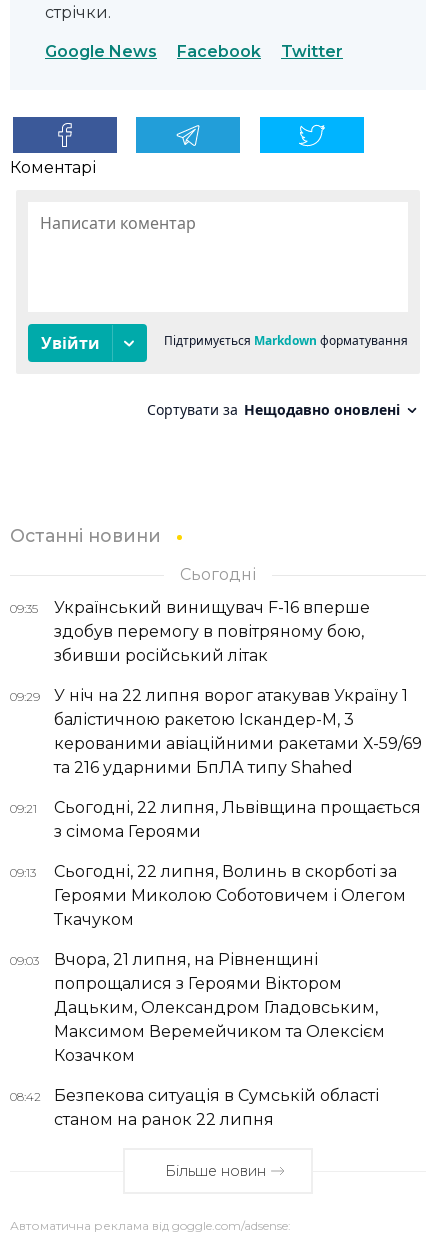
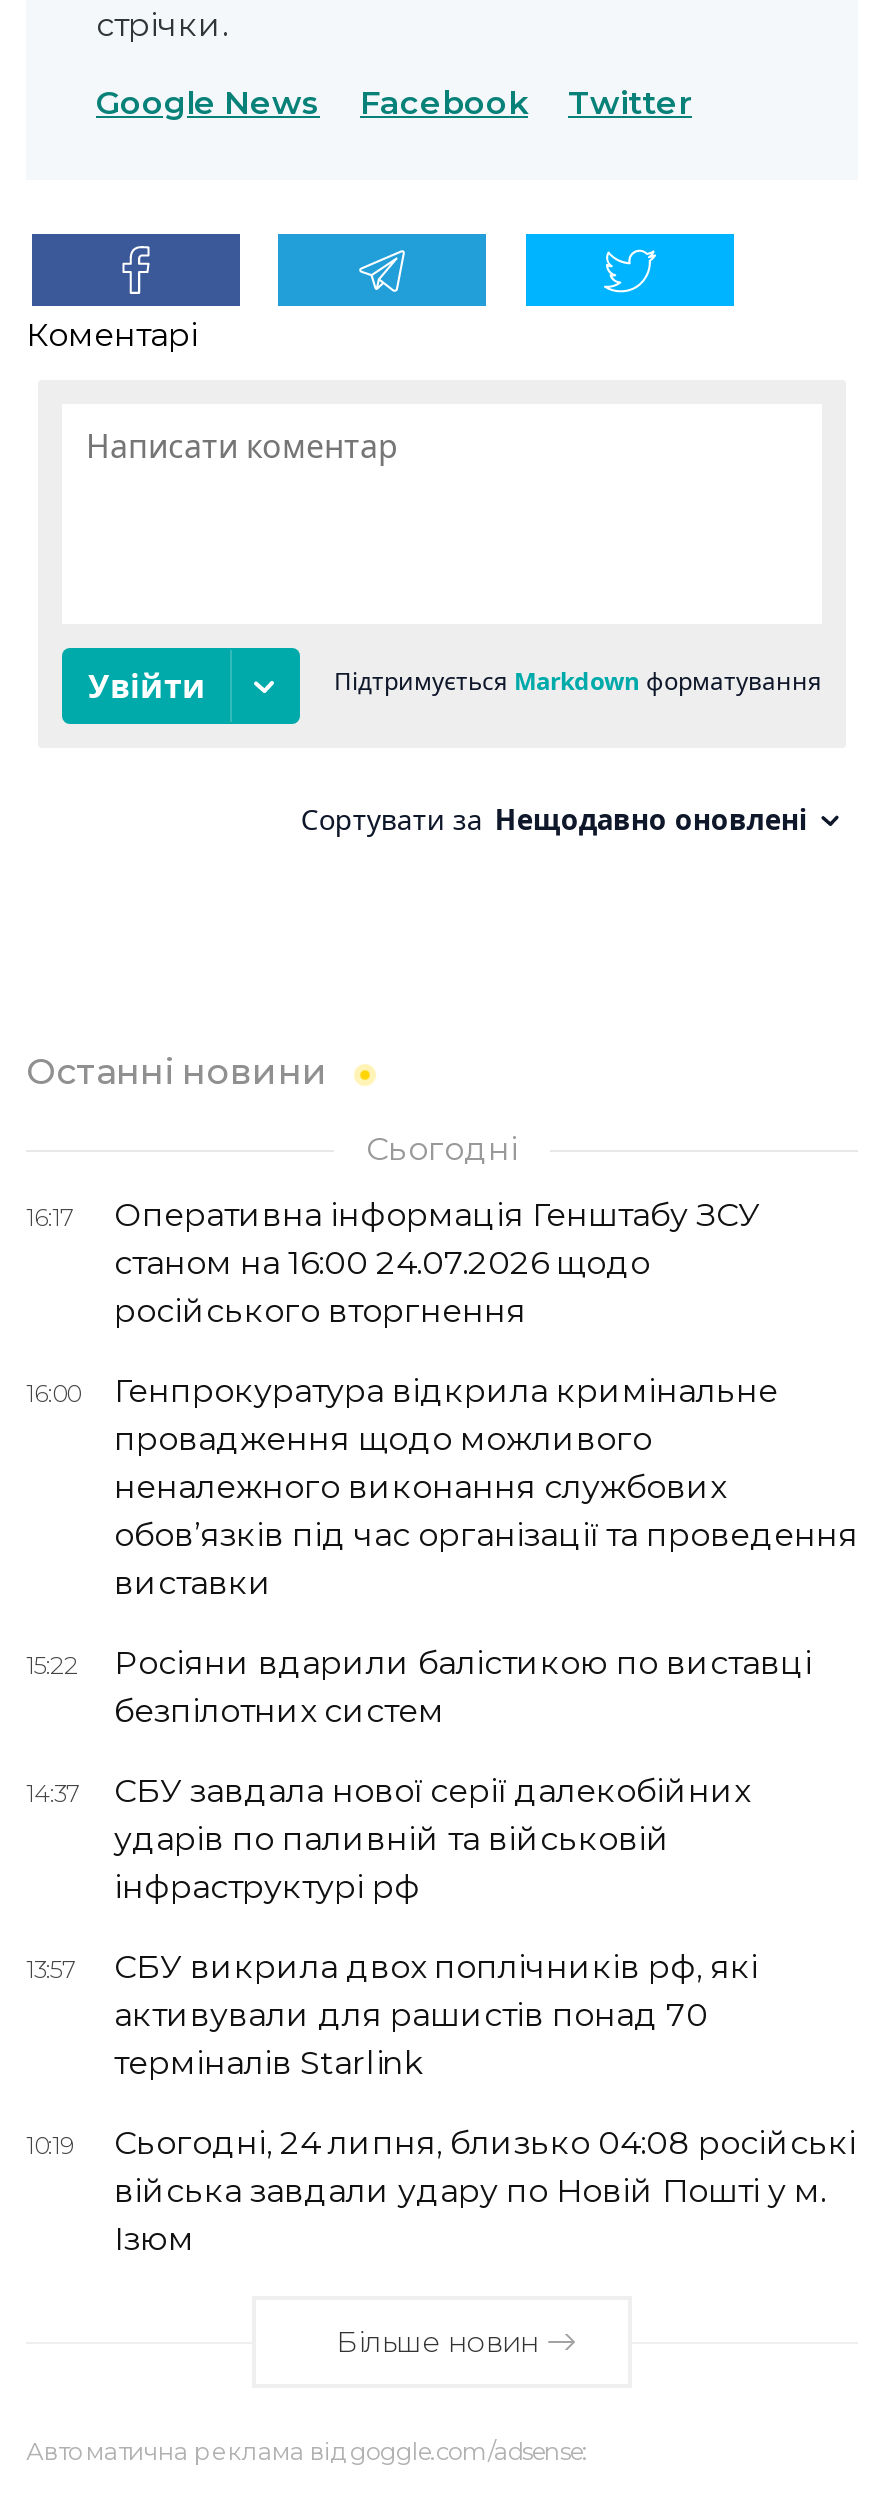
[10,598,370,665] 09:35 | Український винищувач F-16 вперше | здобув перемогу в повітряному бою, | збивши російський літак -> [26,1196,760,1330] 16:17 | Оперативна інформація Генштабу ЗСУ | станом на 16:00 24.07.2026 щодо | російського вторгнення
[10,686,422,777] 09:29 | У ніч на 22 липня ворог атакував Україну 1 | балістичною ракетою Іскандер-М, 3 | керованими авіаційними ракетами Х-59/69 | та 216 ударними БпЛА типу Shahed -> [26,1372,858,1602] 16:00 | Генпрокуратура відкрила кримінальне | провадження щодо можливого | неналежного виконання службових | обов’язків під час організації та проведення | виставки
[10,798,421,841] 09:21 | Сьогодні, 22 липня, Львівщина прощається | з сімома Героями -> [26,1644,812,1730] 15:22 | Росіяни вдарили балістикою по виставці | безпілотних систем
[10,862,406,929] 09:13 | Сьогодні, 22 липня, Волинь в скорботі за | Героями Миколою Соботовичем і Олегом | Ткачуком -> [26,1772,750,1906] 14:37 | СБУ завдала нової серії далекобійних | ударів по паливній та військовій | інфраструктурі рф
[10,950,385,1065] 09:03 | Вчора, 21 липня, на Рівненщині | попрощалися з Героями Віктором | Дацьким, Олександром Гладовським, | Максимом Веремейчиком та Олексієм | Козачком -> [26,1948,758,2082] 13:57 | СБУ викрила двох поплічників рф, які | активували для рашистів понад 70 | терміналів Starlink
[10,1086,379,1129] 08:42 | Безпекова ситуація в Сумській області | станом на ранок 22 липня -> [26,2124,856,2258] 10:19 | Сьогодні, 24 липня, близько 04:08 російські | війська завдали удару по Новій Пошті у м. | Ізюм

